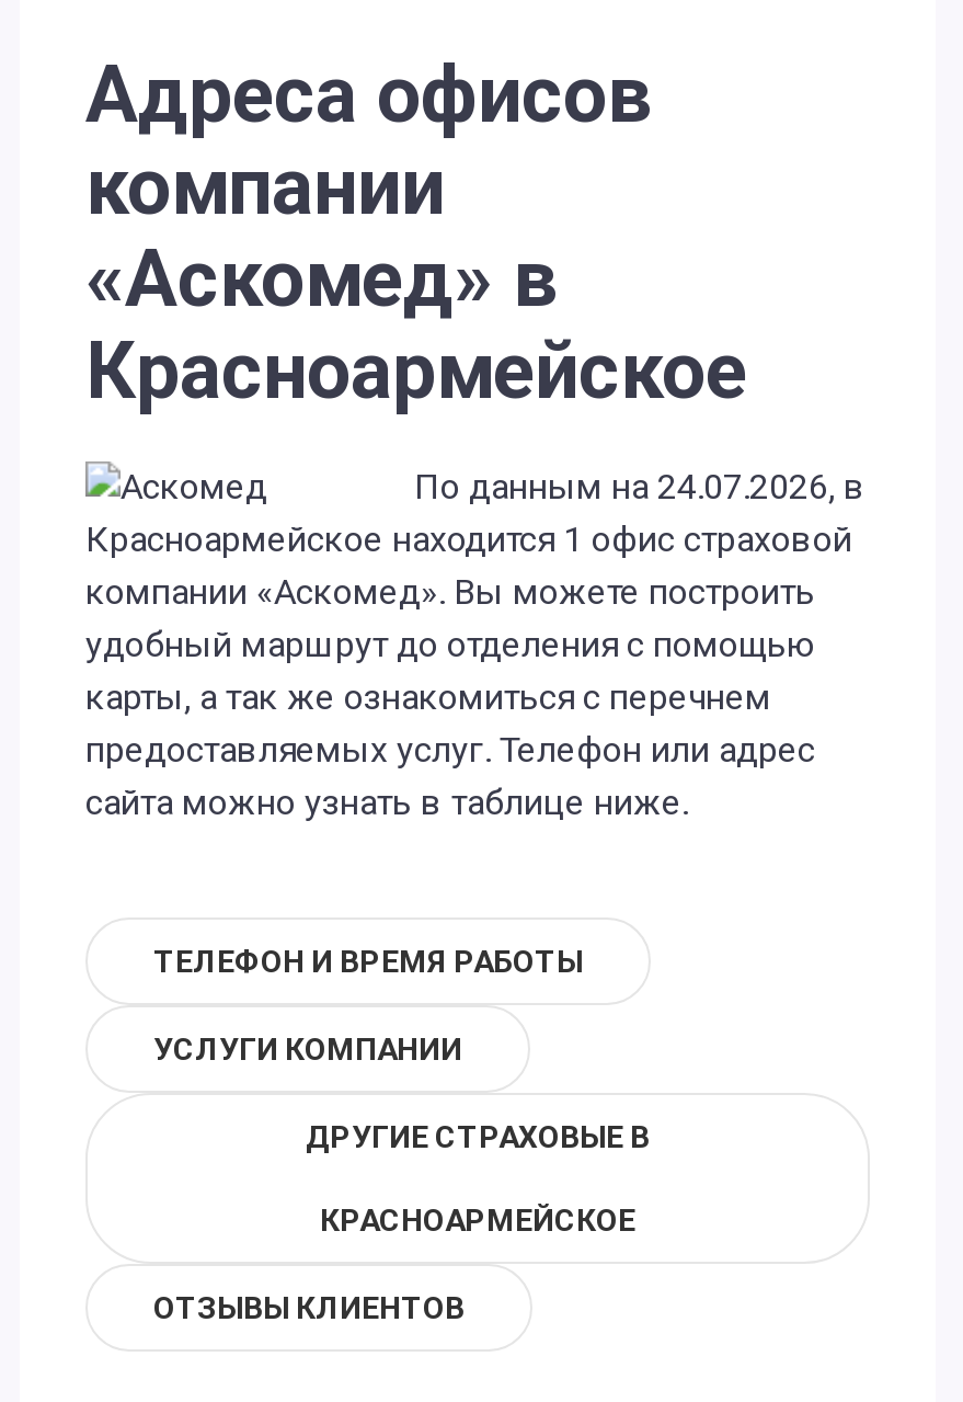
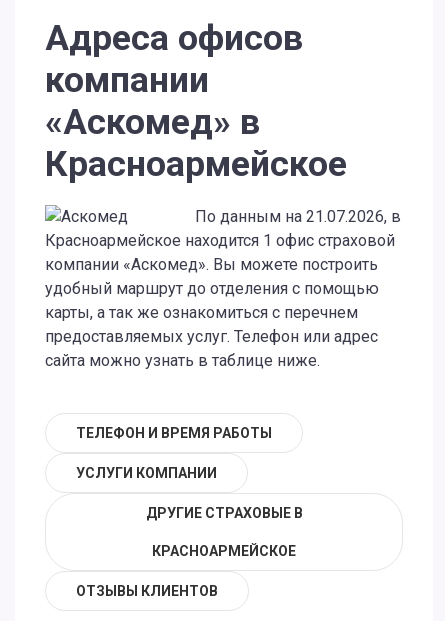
[414,466,865,508] По данным на 24.07.2026, в -> [195,207,401,226] По данным на 21.07.2026, в

